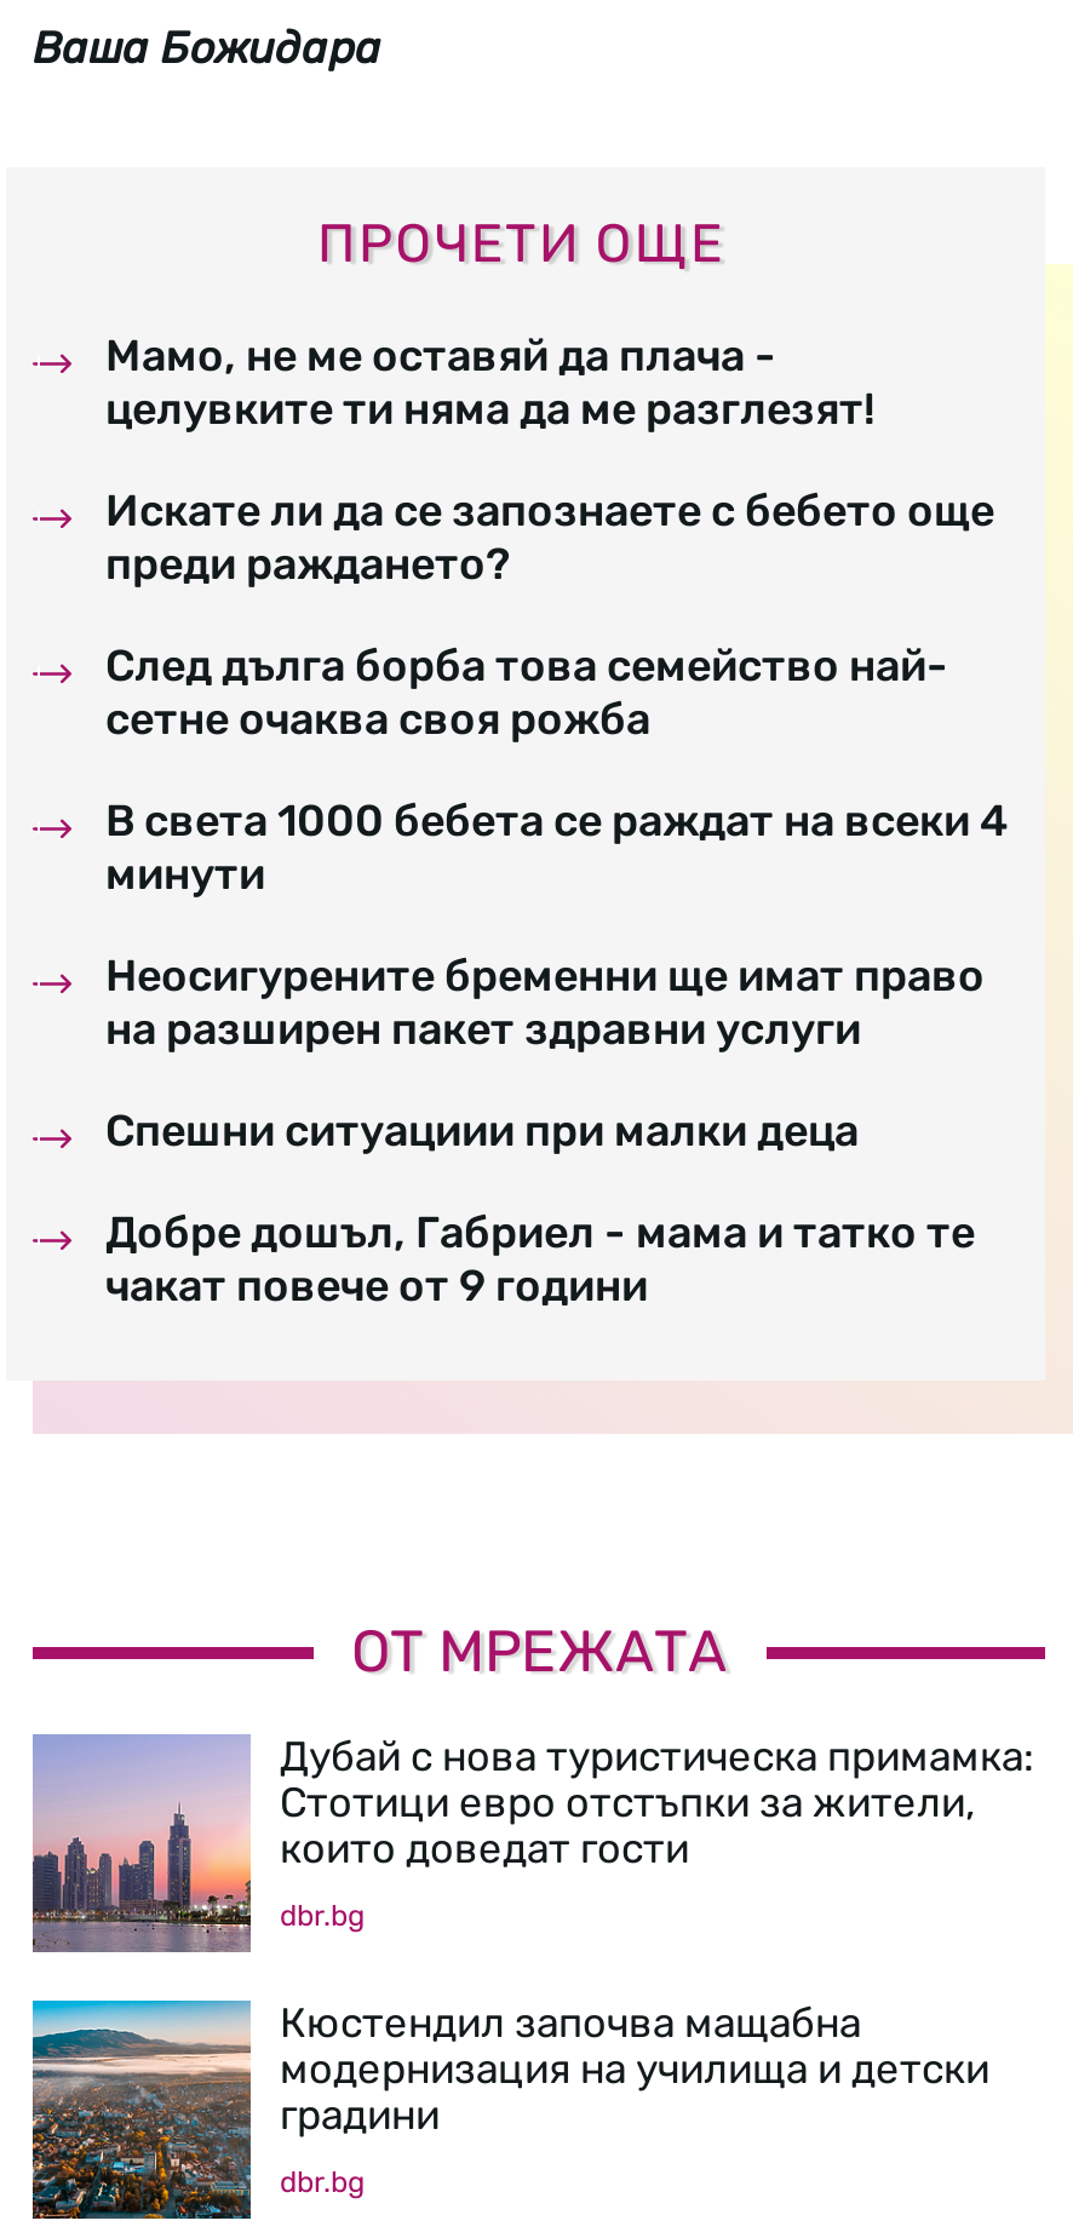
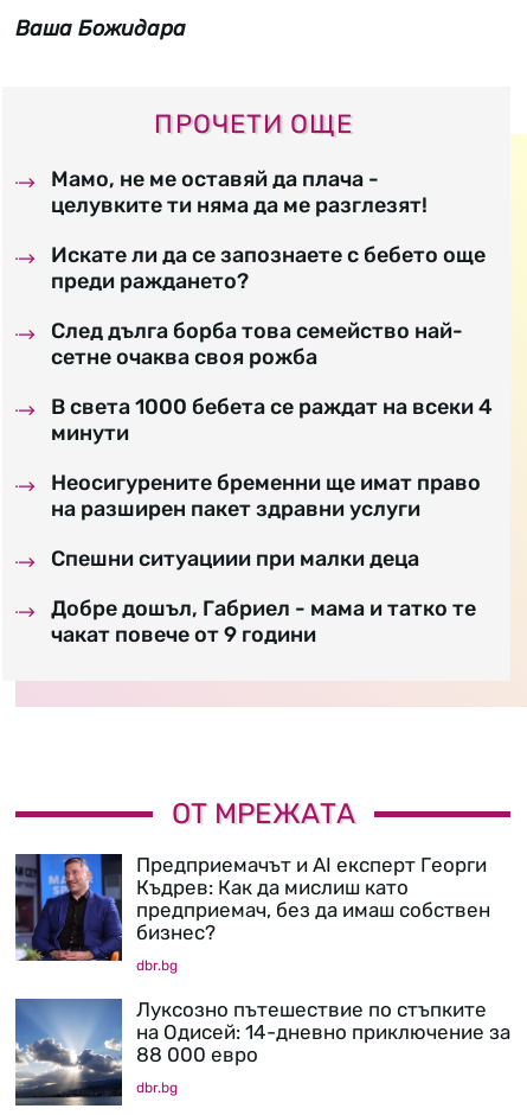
[30,1733,1033,1955] [image] | Дубай с нова туристическа примамка: | Стотици евро отстъпки за жители, | които доведат гости -> [14,853,490,975] [image] | Предприемачът и AI експерт Георги | Къдрев: Как да мислиш като | предприемач, без да имаш собствен | бизнес?
[30,1998,989,2221] [image] | Кюстендил започва мащабна | модернизация на училища и детски | градини -> [15,998,510,1107] [image] | Луксозно пътешествие по стъпките | на Одисей: 14-дневно приключение за | 88 000 евро

